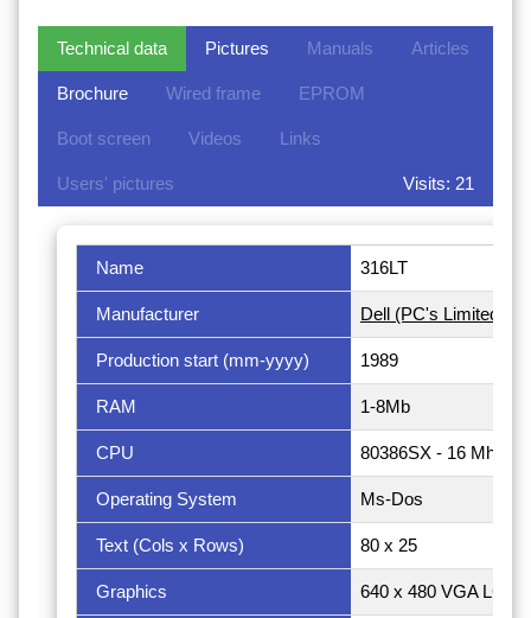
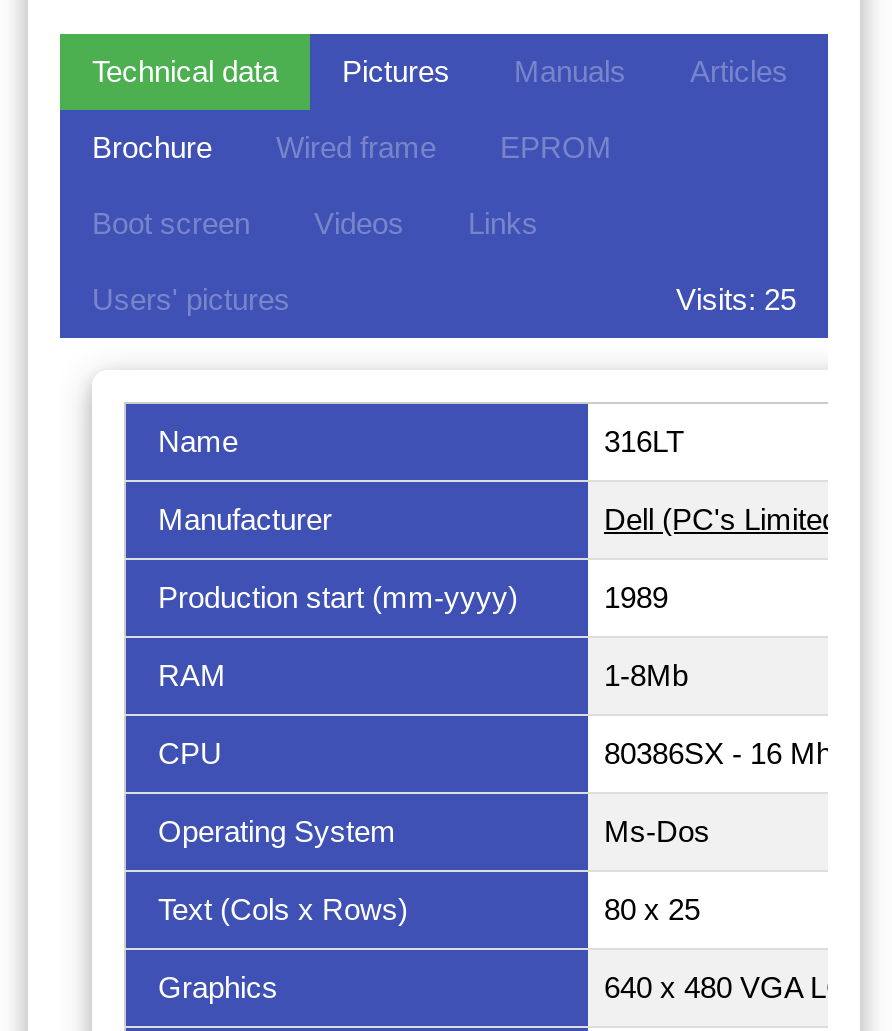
[403,173,474,193] Visits: 21 -> [676,281,796,315] Visits: 25

